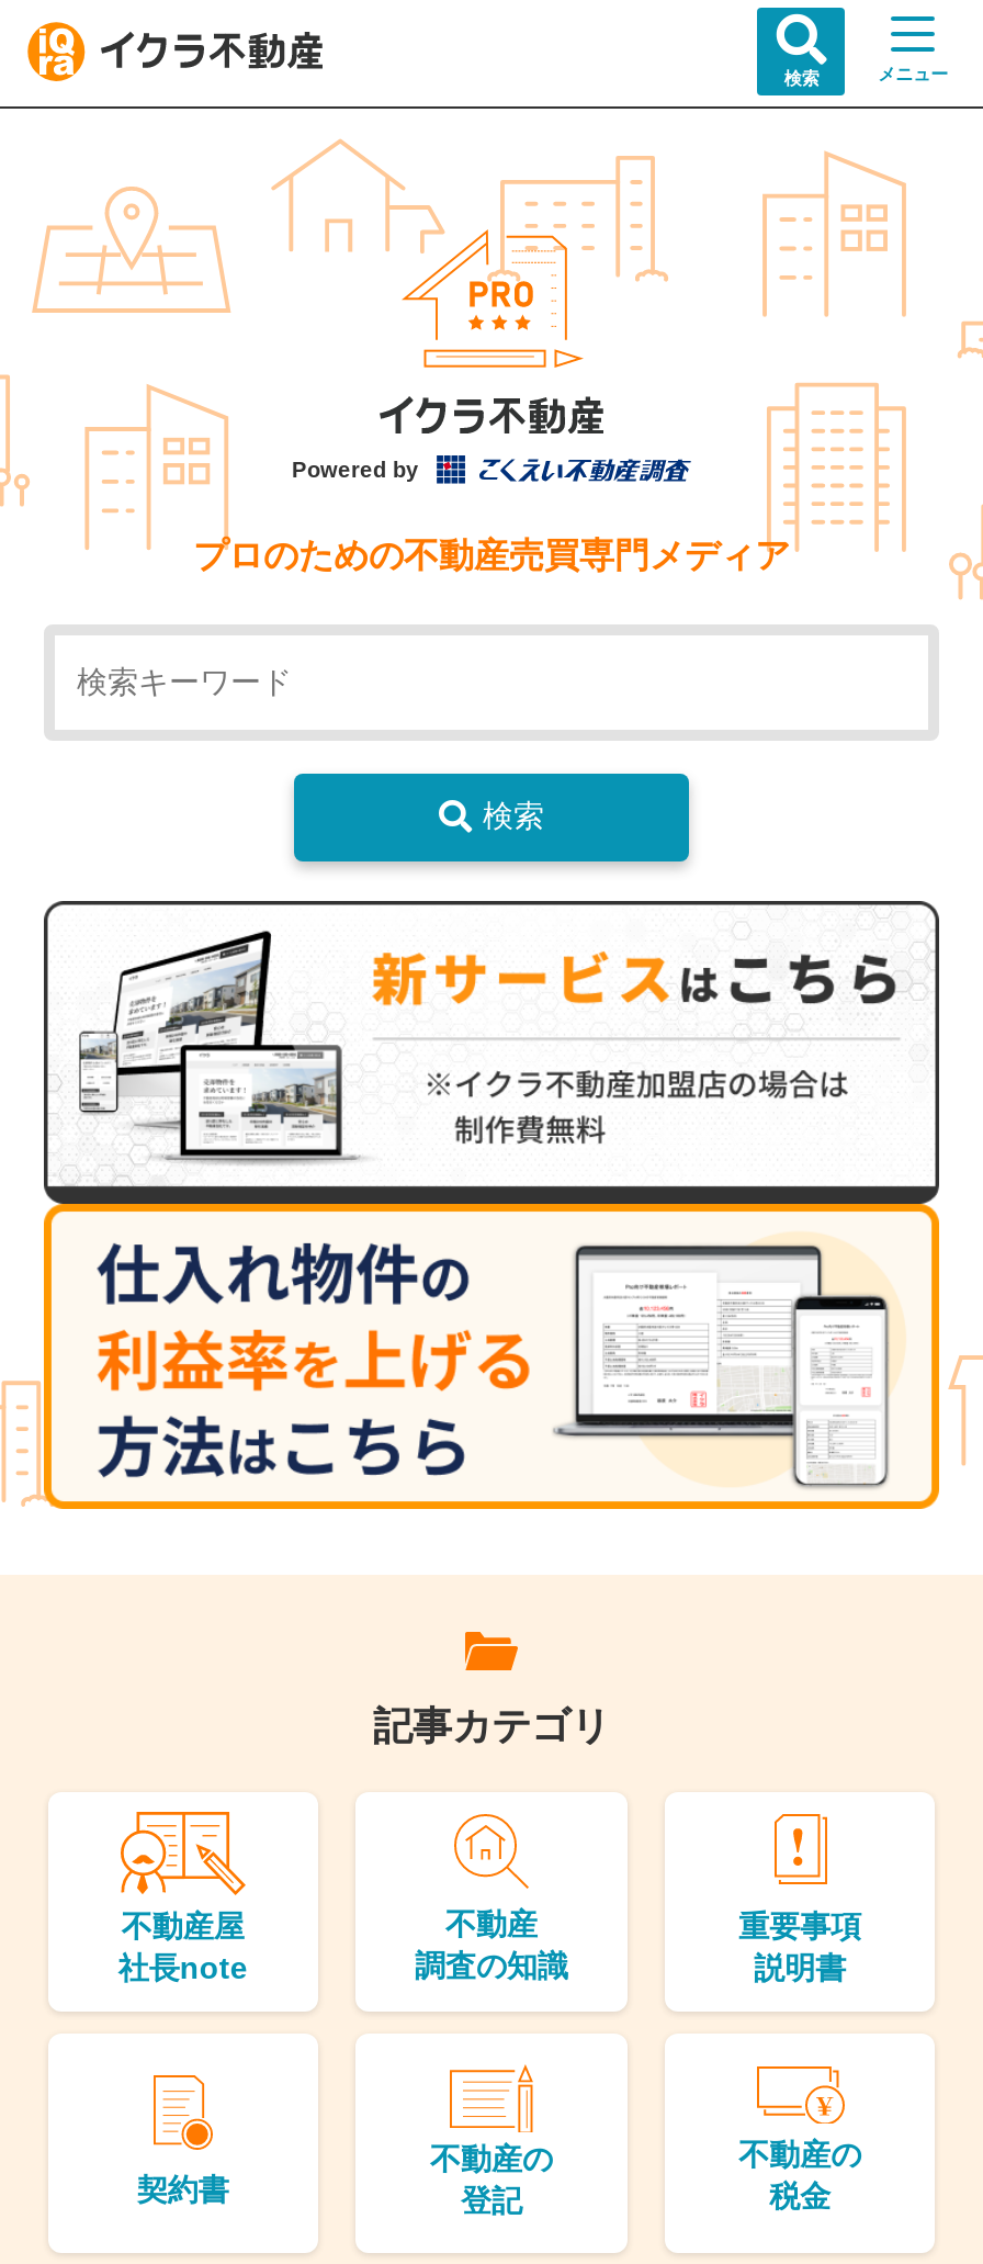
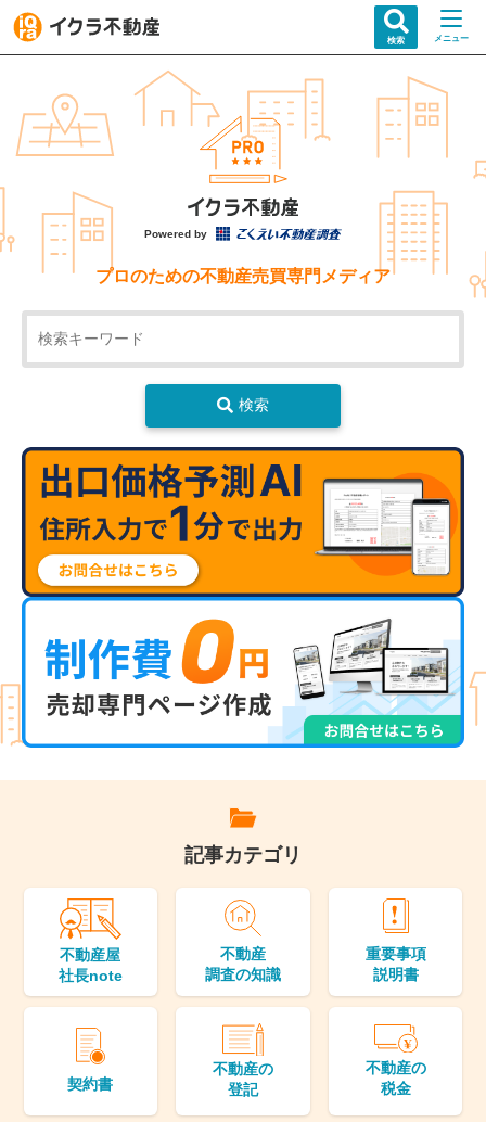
[42,901,941,1513] [image] -> [21,447,465,749] [image]

